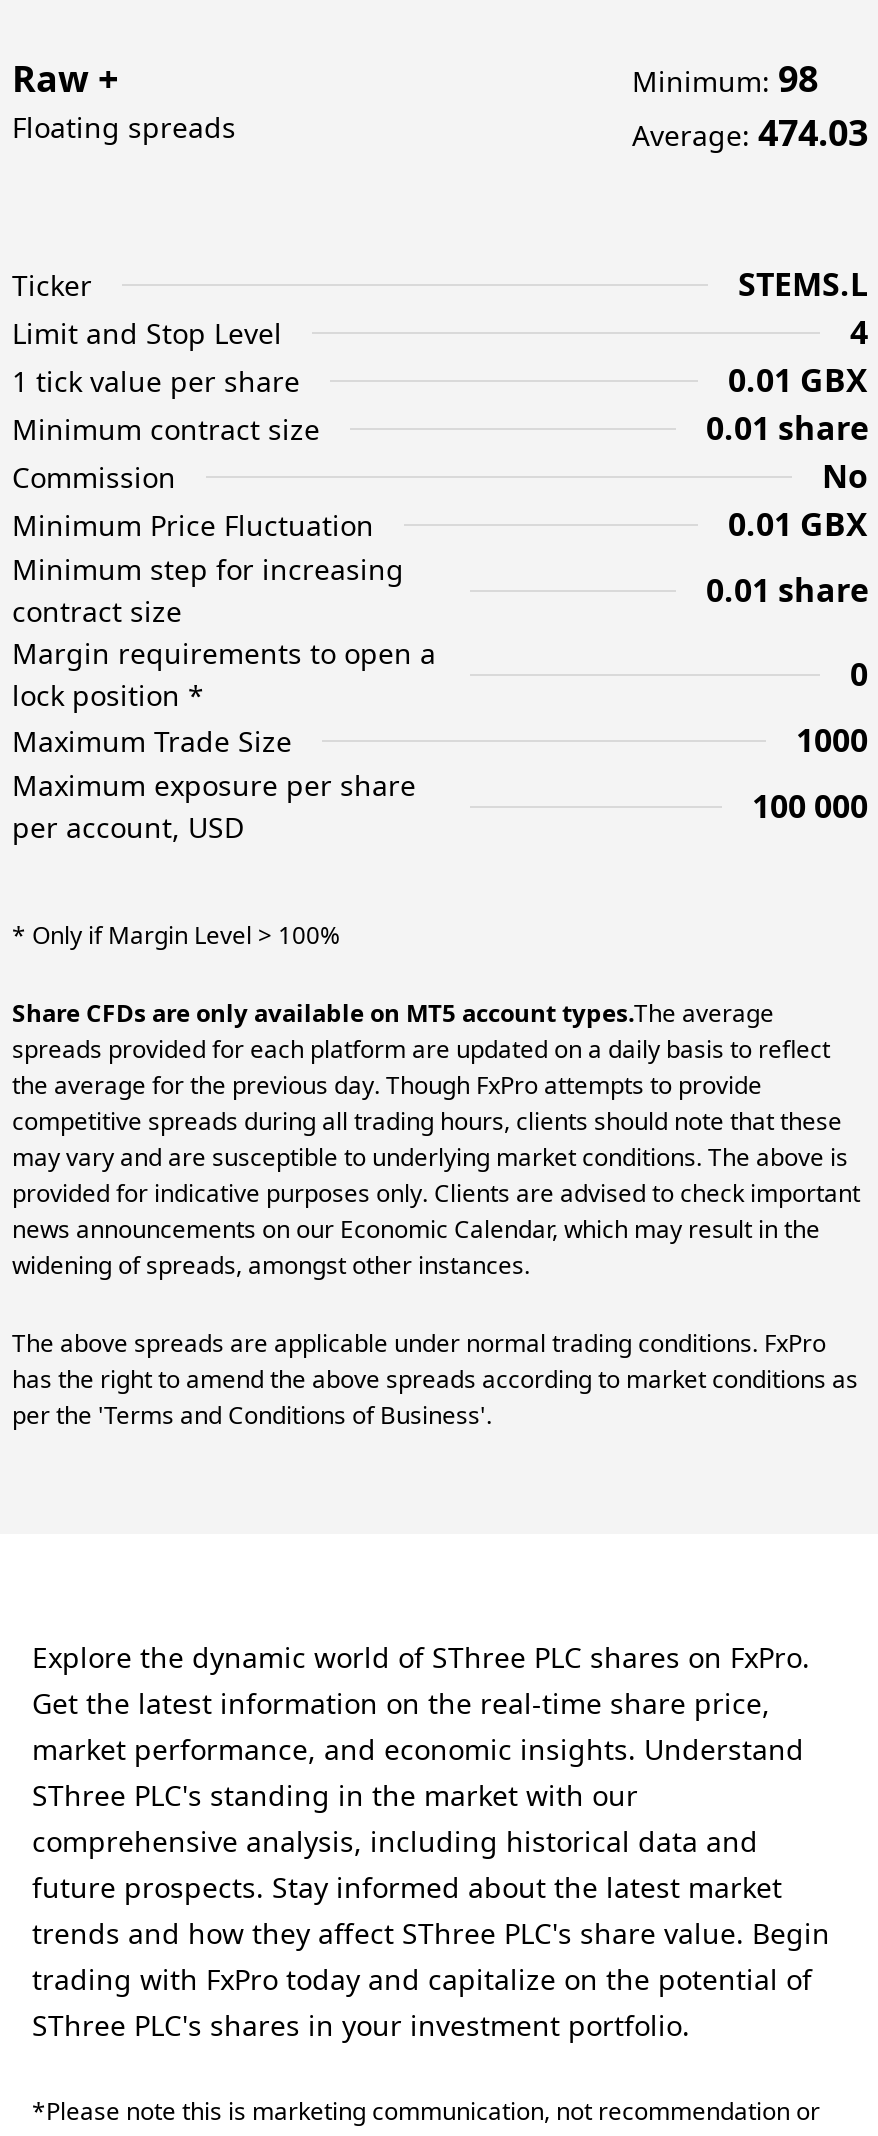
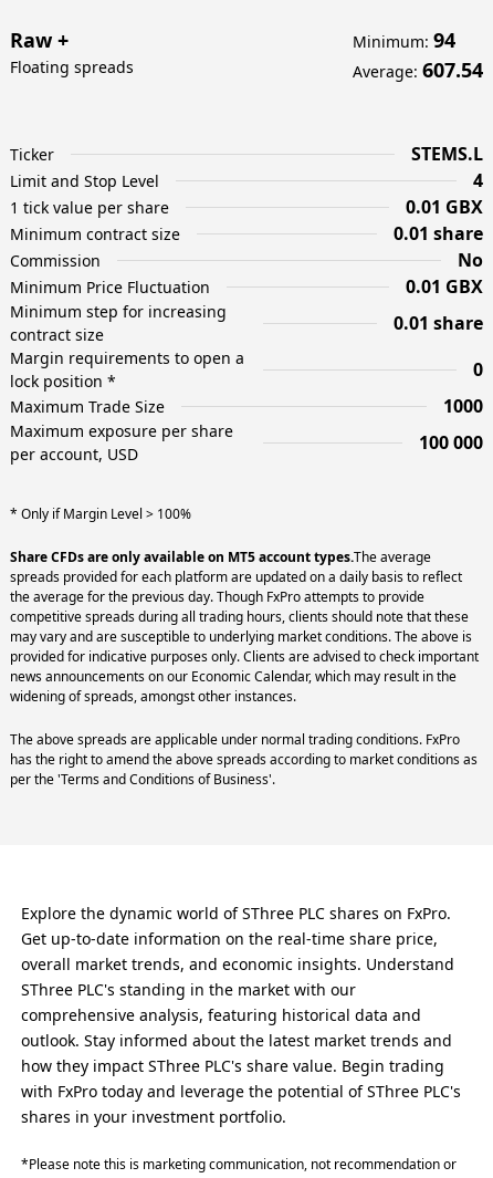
[632,54,818,102] Minimum: 98 -> [353,27,455,53] Minimum: 94
[632,108,868,156] Average: 474.03 -> [353,56,483,83] Average: 607.54
[32,1684,804,1768] Get the latest information on the real-time share price, | market performance, and economic insights. Understand -> [21,928,454,974] Get up-to-date information on the real-time share price, | overall market trends, and economic insights. Understand
[32,1822,830,2044] comprehensive analysis, including historical data and | future prospects. Stay informed about the latest market | trends and how they affect SThree PLC's share value. Begin | trading with FxPro today and capitalize on the potential of | SThree PLC's shares in your investment portfolio. -> [21,1004,461,1127] comprehensive analysis, featuring historical data and | outlook. Stay informed about the latest market trends and | how they impact SThree PLC's share value. Begin trading | with FxPro today and leverage the potential of SThree PLC's | shares in your investment portfolio.

